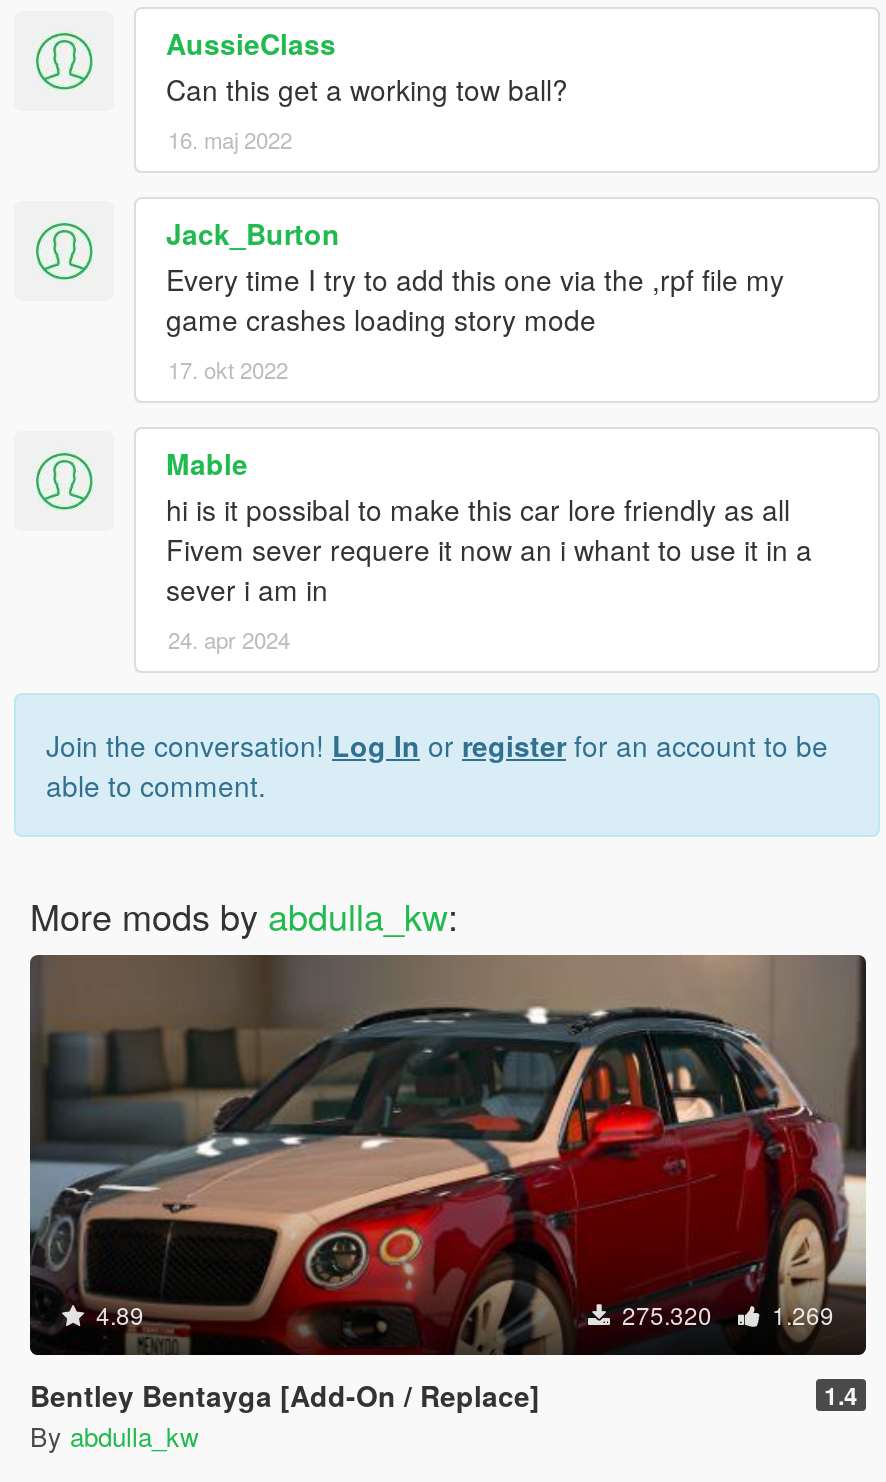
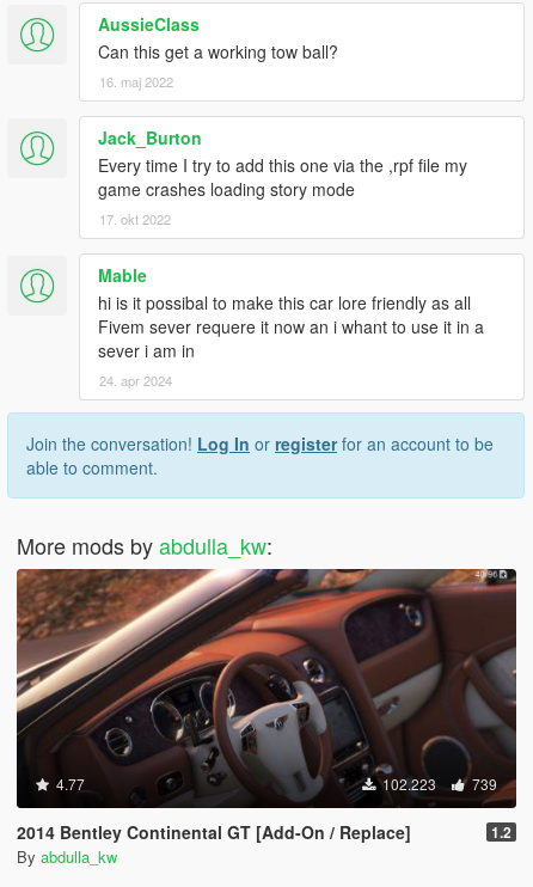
[28,953,866,1355] [image] | 4.89 | 275.320 | 1.269 -> [16,569,517,808] [image] | 4.77 | 102.223 | 739
[30,1375,858,1415] Bentley Bentayga [Add-On / Replace] | 1.4 -> [17,820,511,844] 2014 Bentley Continental GT [Add-On / Replace] | 1.2

